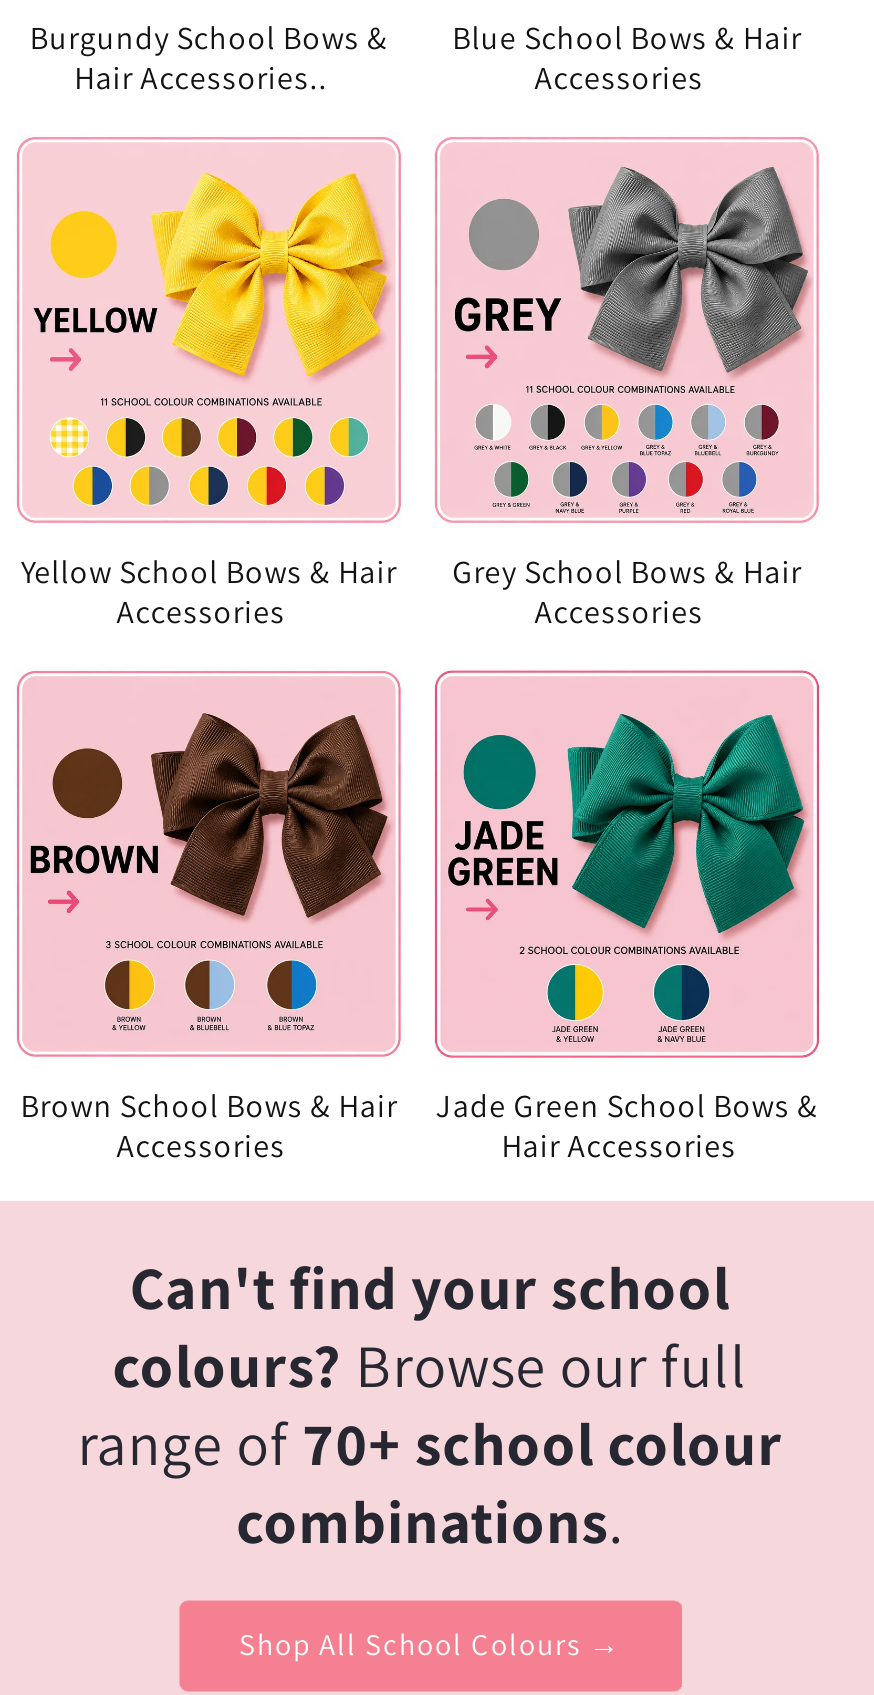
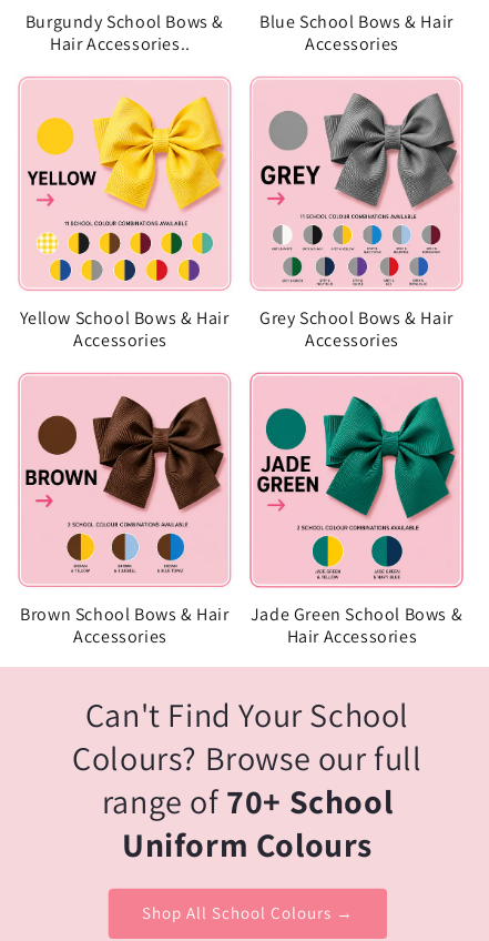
[77,1246,783,1560] Can't find your school | colours? Browse our full | range of 70+ school colour | combinations. -> [72,692,422,866] Can't Find Your School | Colours? Browse our full | range of 70+ School | Uniform Colours

